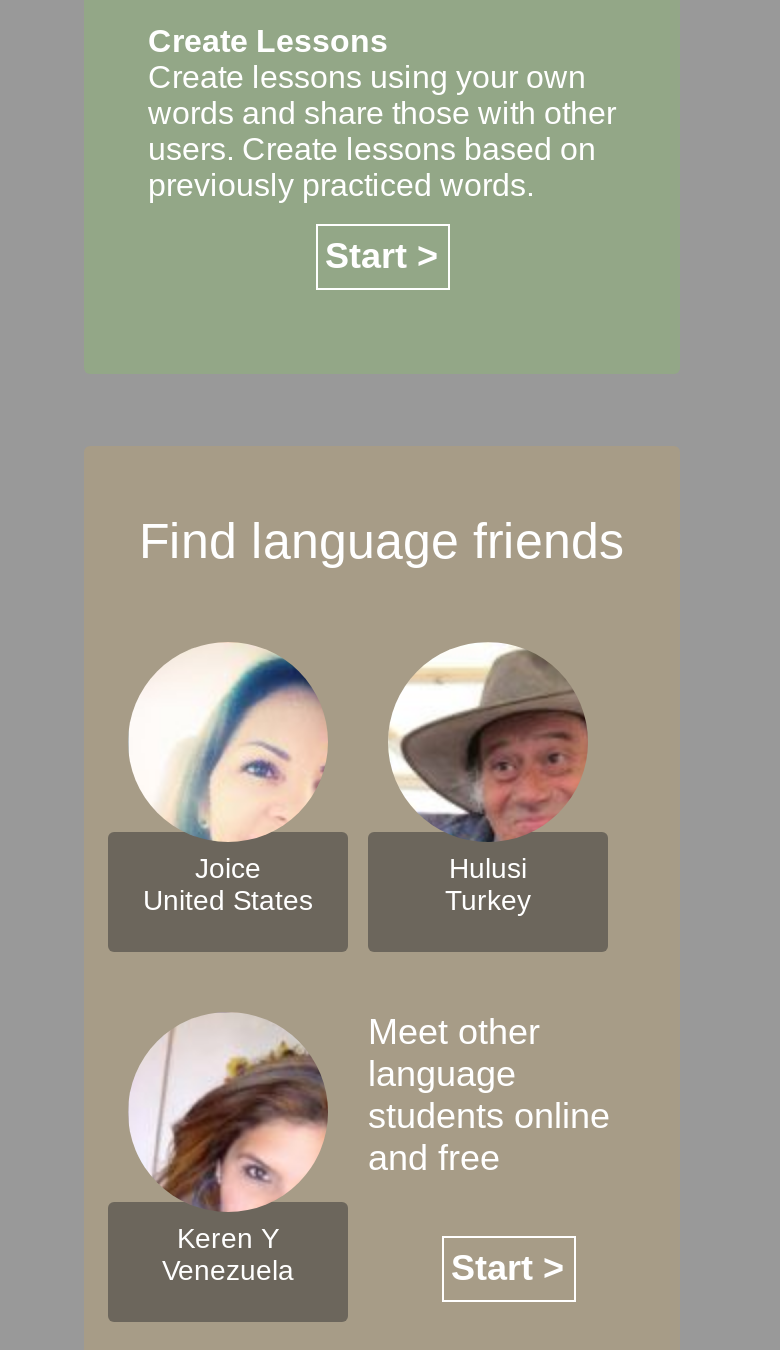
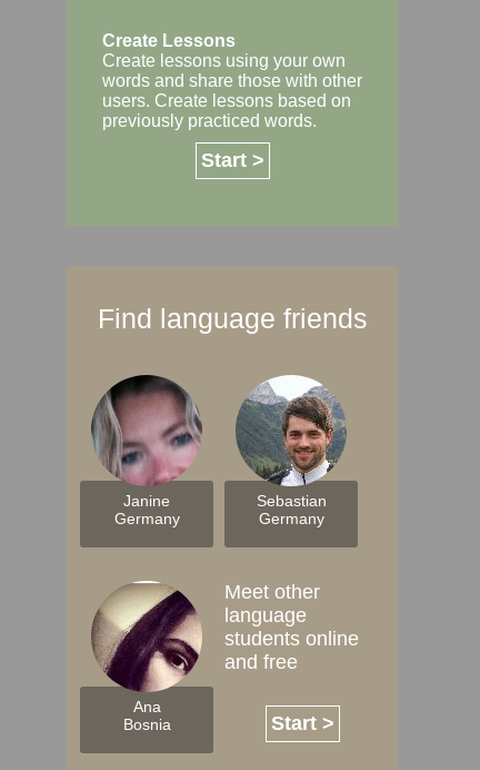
[126,640,330,916] [image] | Joice | United States -> [90,374,203,527] [image] | Janine | Germany
[386,650,588,916] [image] | Hulusi | Turkey -> [234,378,347,527] [image] | Sebastian | Germany
[126,1016,330,1286] [image] | Keren Y | Venezuela -> [90,583,203,733] [image] | Ana | Bosnia

